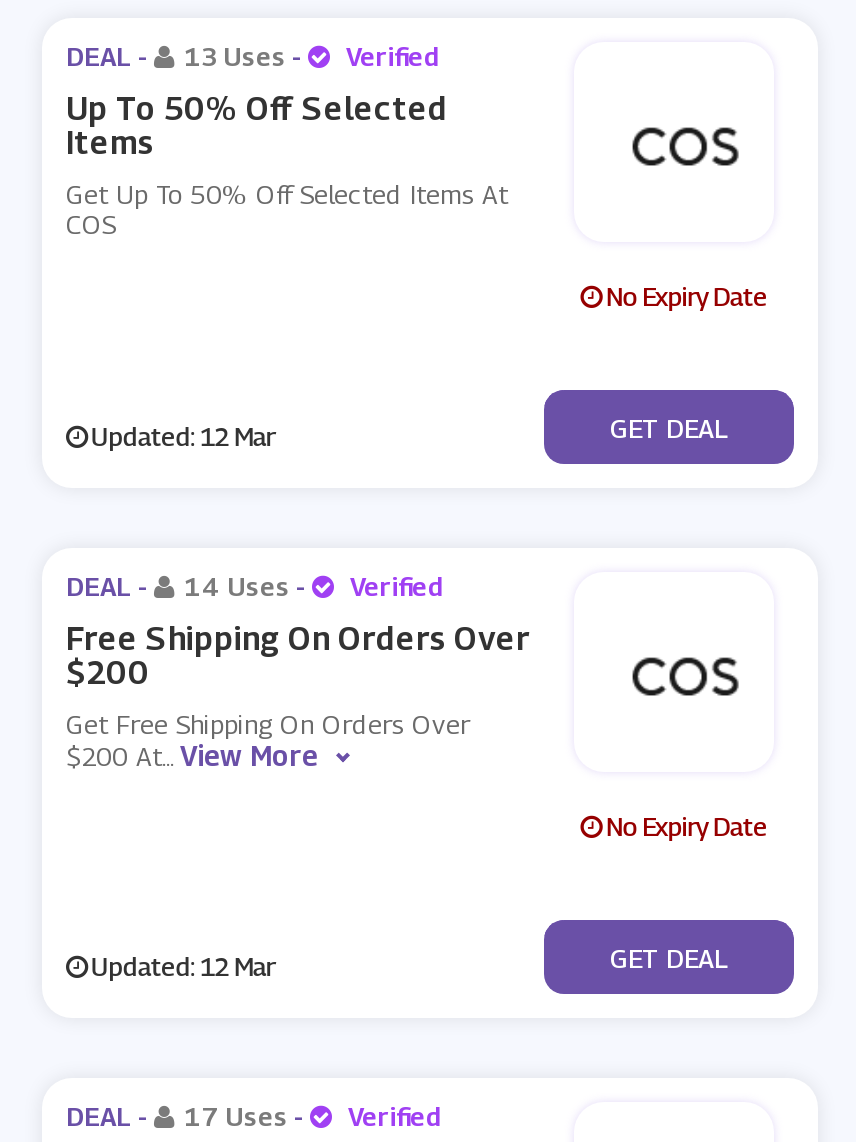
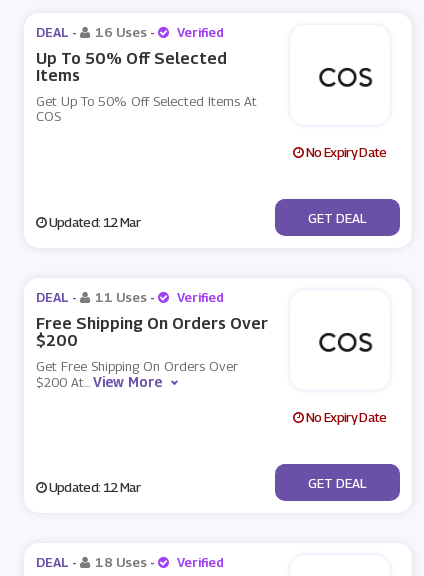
[66,41,440,73] DEAL - 13 Uses - Verified -> [36,24,224,40] DEAL - 16 Uses - Verified
[66,571,444,603] DEAL - 14 Uses - Verified -> [36,289,224,305] DEAL - 11 Uses - Verified
[66,1101,442,1133] DEAL - 17 Uses - Verified -> [36,554,224,570] DEAL - 18 Uses - Verified

